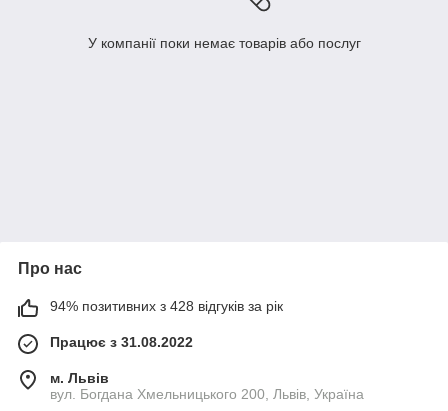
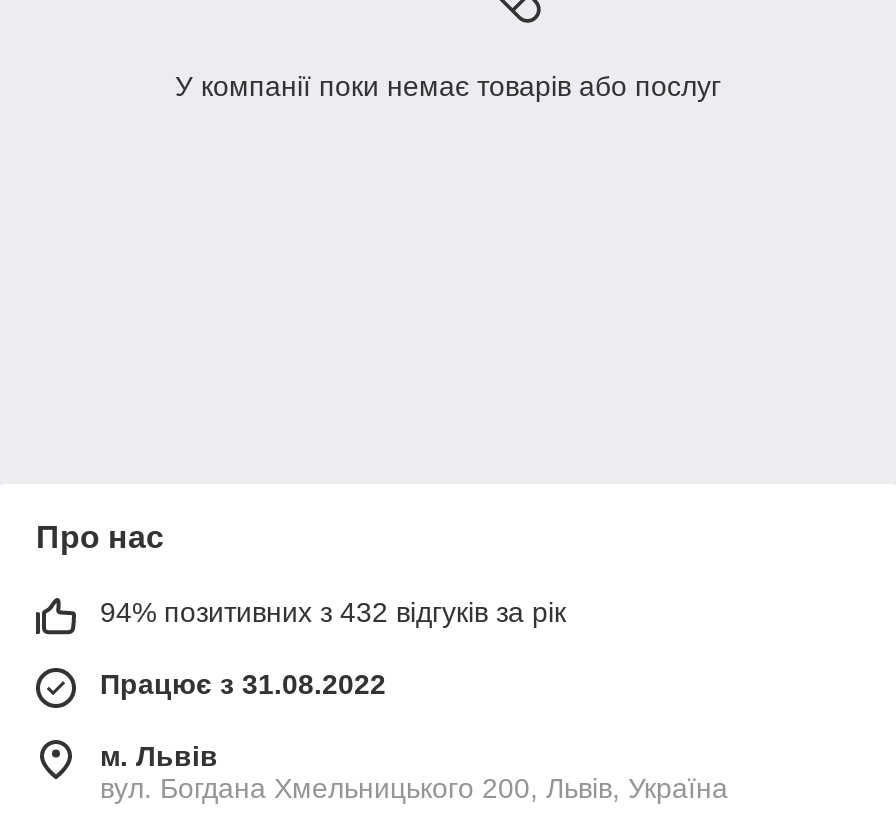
[50,298,283,314] 94% позитивних з 428 відгуків за рік -> [100,597,566,629] 94% позитивних з 432 відгуків за рік

